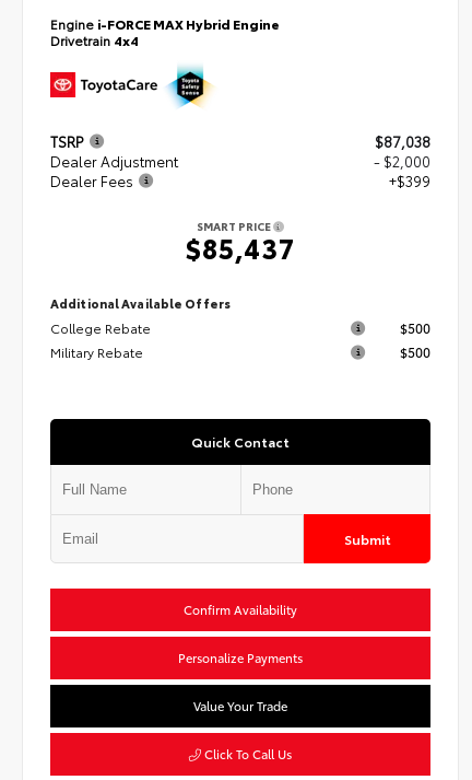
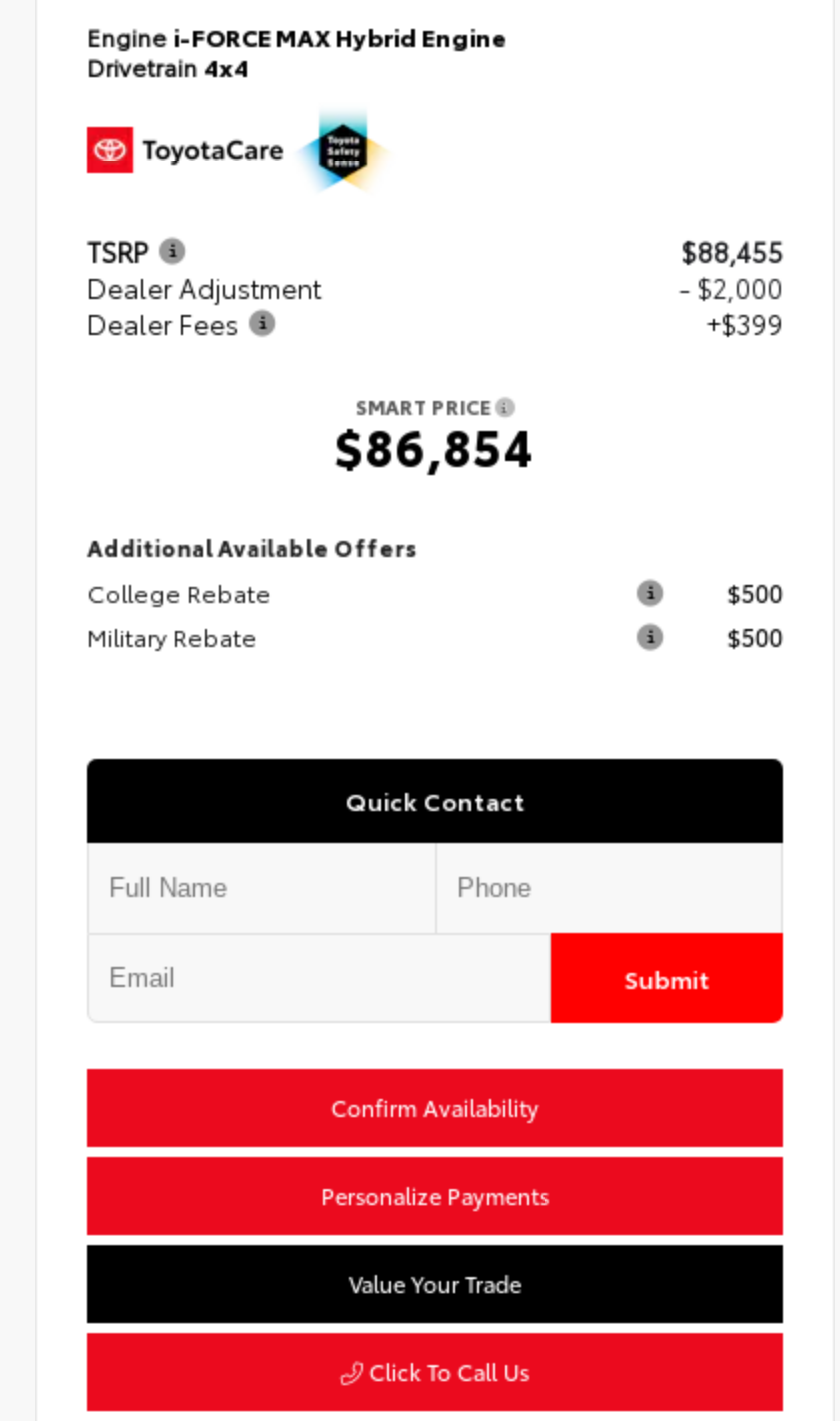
[375,131,430,150] $87,038 -> [681,232,783,268] $88,455
[186,228,295,266] $85,437 -> [335,410,535,478] $86,854

